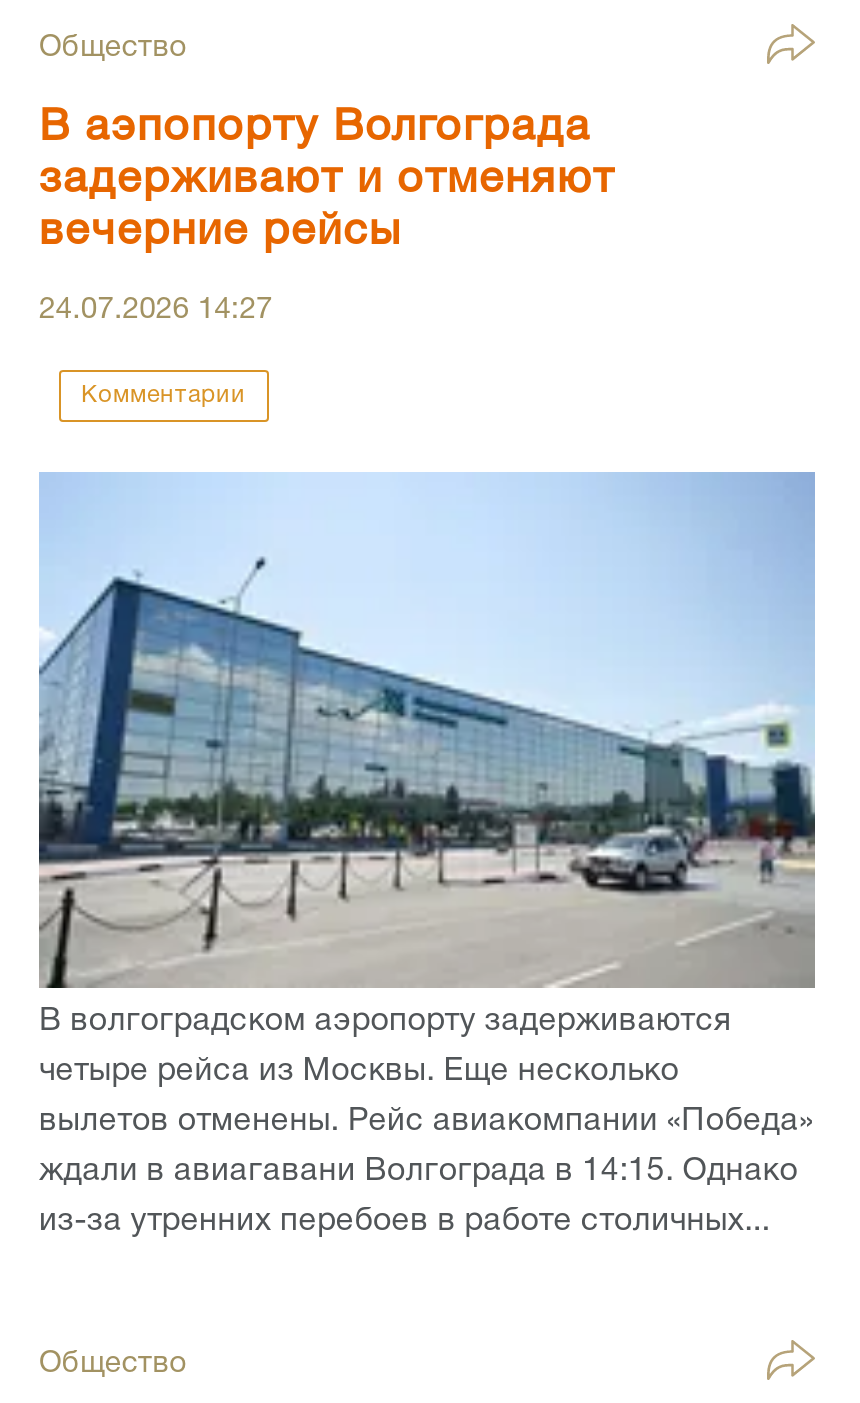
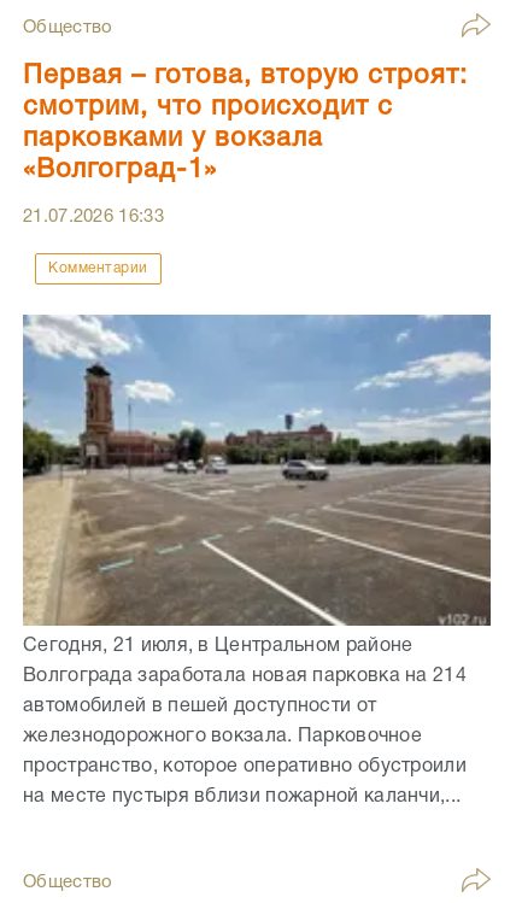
[39,108,615,252] В аэпопорту Волгограда | задерживают и отменяют | вечерние рейсы -> [23,64,468,182] Первая – готова, вторую строят: | смотрим, что происходит с | парковками у вокзала | «Волгоград-1»
[39,296,273,324] 24.07.2026 14:27 -> [23,208,164,225] 21.07.2026 16:33
[37,472,815,1236] [image] | В волгоградском аэропорту задерживаются | четыре рейса из Москвы. Еще несколько | вылетов отменены. Рейс авиакомпании «Победа» | ждали в авиагавани Волгограда в 14:15. Однако | из-за утренних перебоев в работе столичных... -> [22,315,492,805] [image] | Сегодня, 21 июля, в Центральном районе | Волгограда заработала новая парковка на 214 | автомобилей в пешей доступности от | железнодорожного вокзала. Парковочное | пространство, которое оперативно обустроили | на месте пустыря вблизи пожарной каланчи,...

